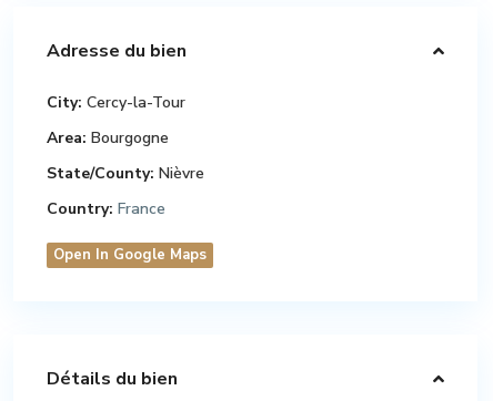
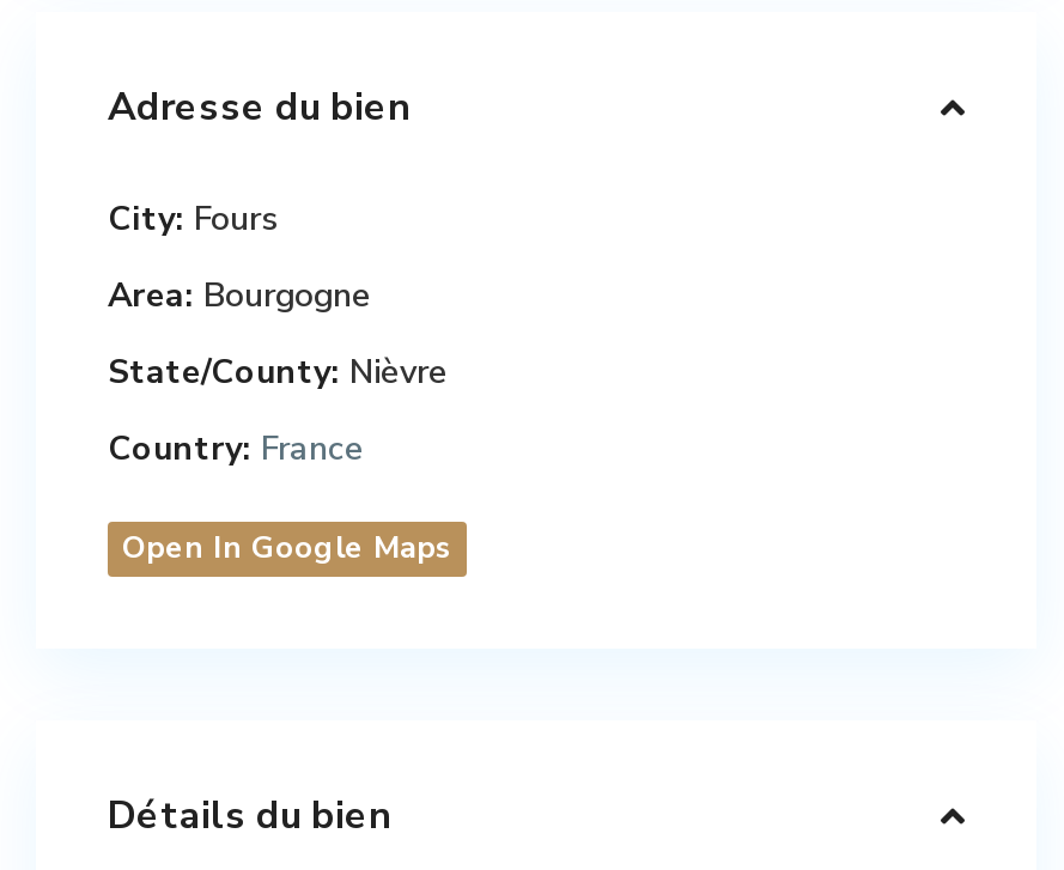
[47,92,185,113] City: Cercy-la-Tour -> [108,196,278,241] City: Fours

